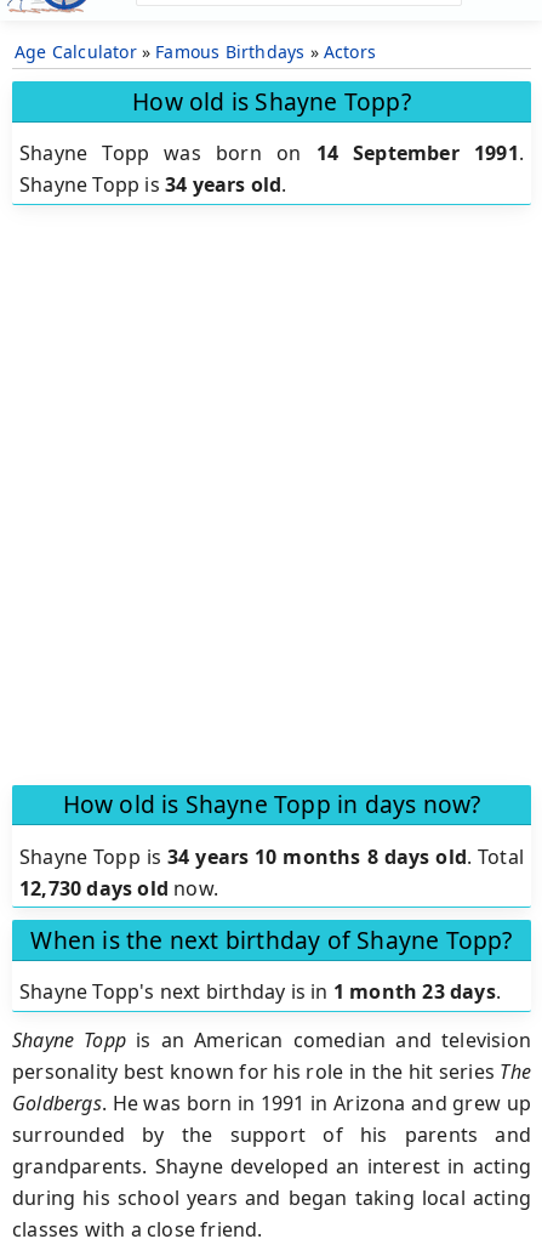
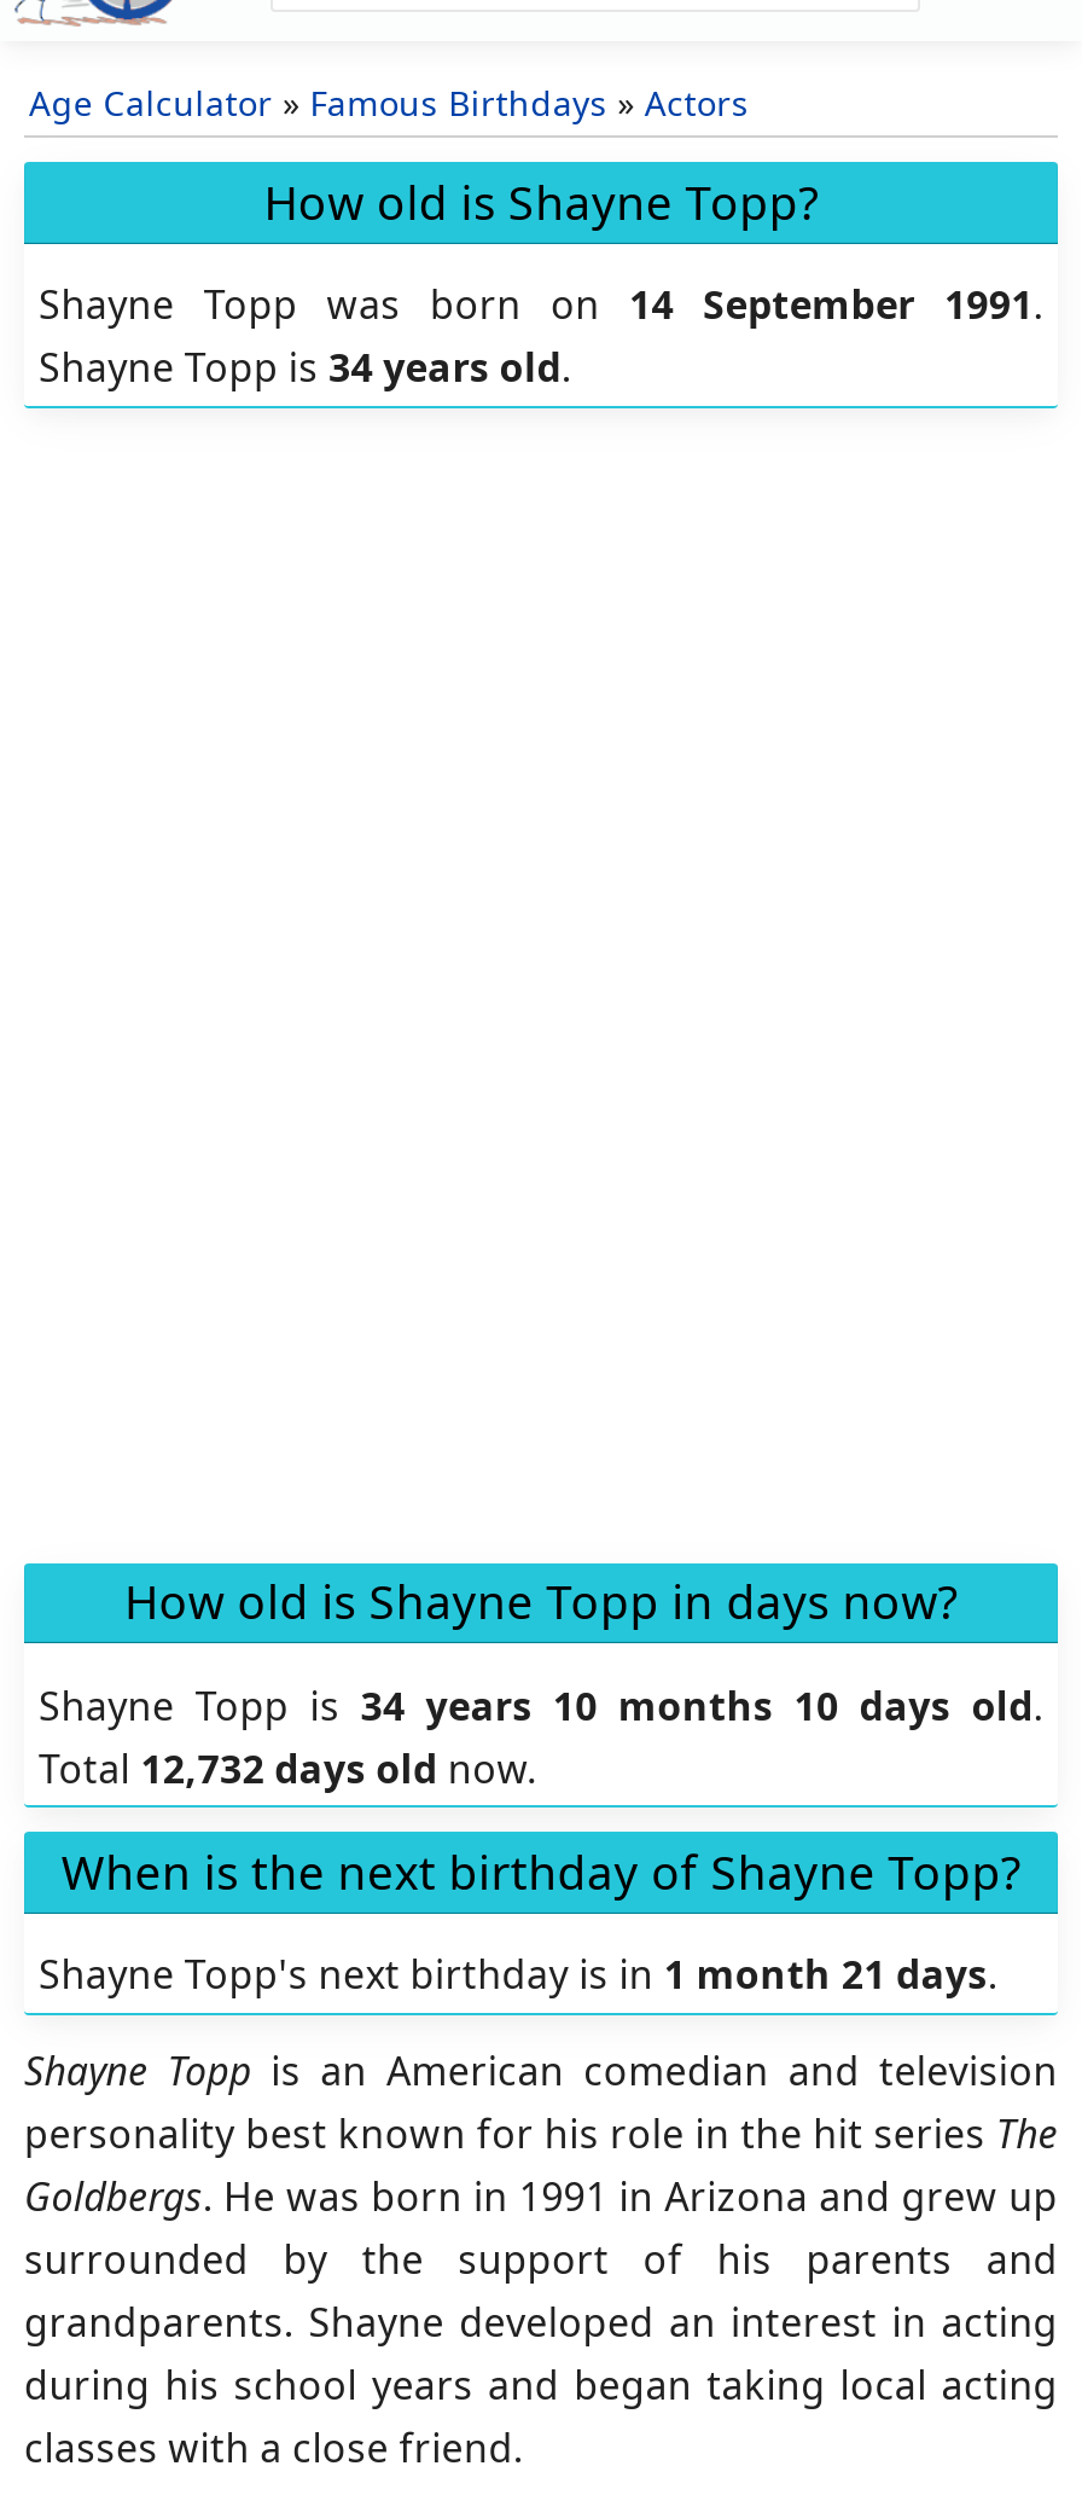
[19,843,524,901] Shayne Topp is 34 years 10 months 8 days old. Total | 12,730 days old now. -> [39,1679,1043,1795] Shayne Topp is 34 years 10 months 10 days old. | Total 12,732 days old now.
[19,978,501,1005] Shayne Topp's next birthday is in 1 month 23 days. -> [39,1948,997,2001] Shayne Topp's next birthday is in 1 month 21 days.

